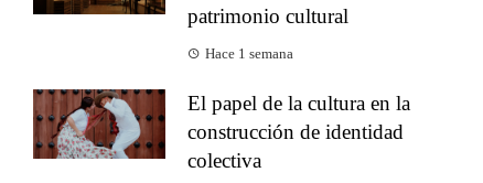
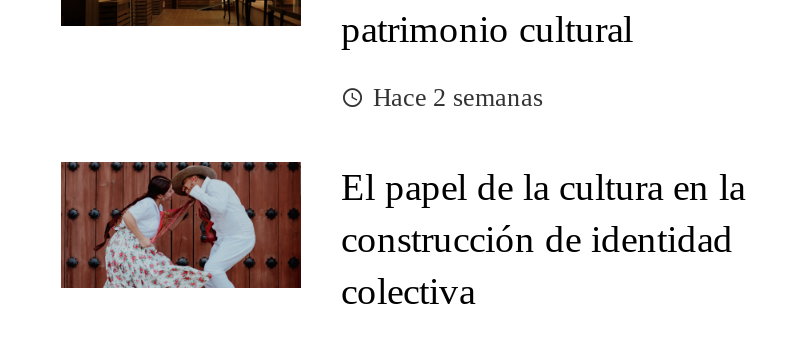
[205,46,293,62] Hace 1 semana -> [373,84,543,112] Hace 2 semanas

